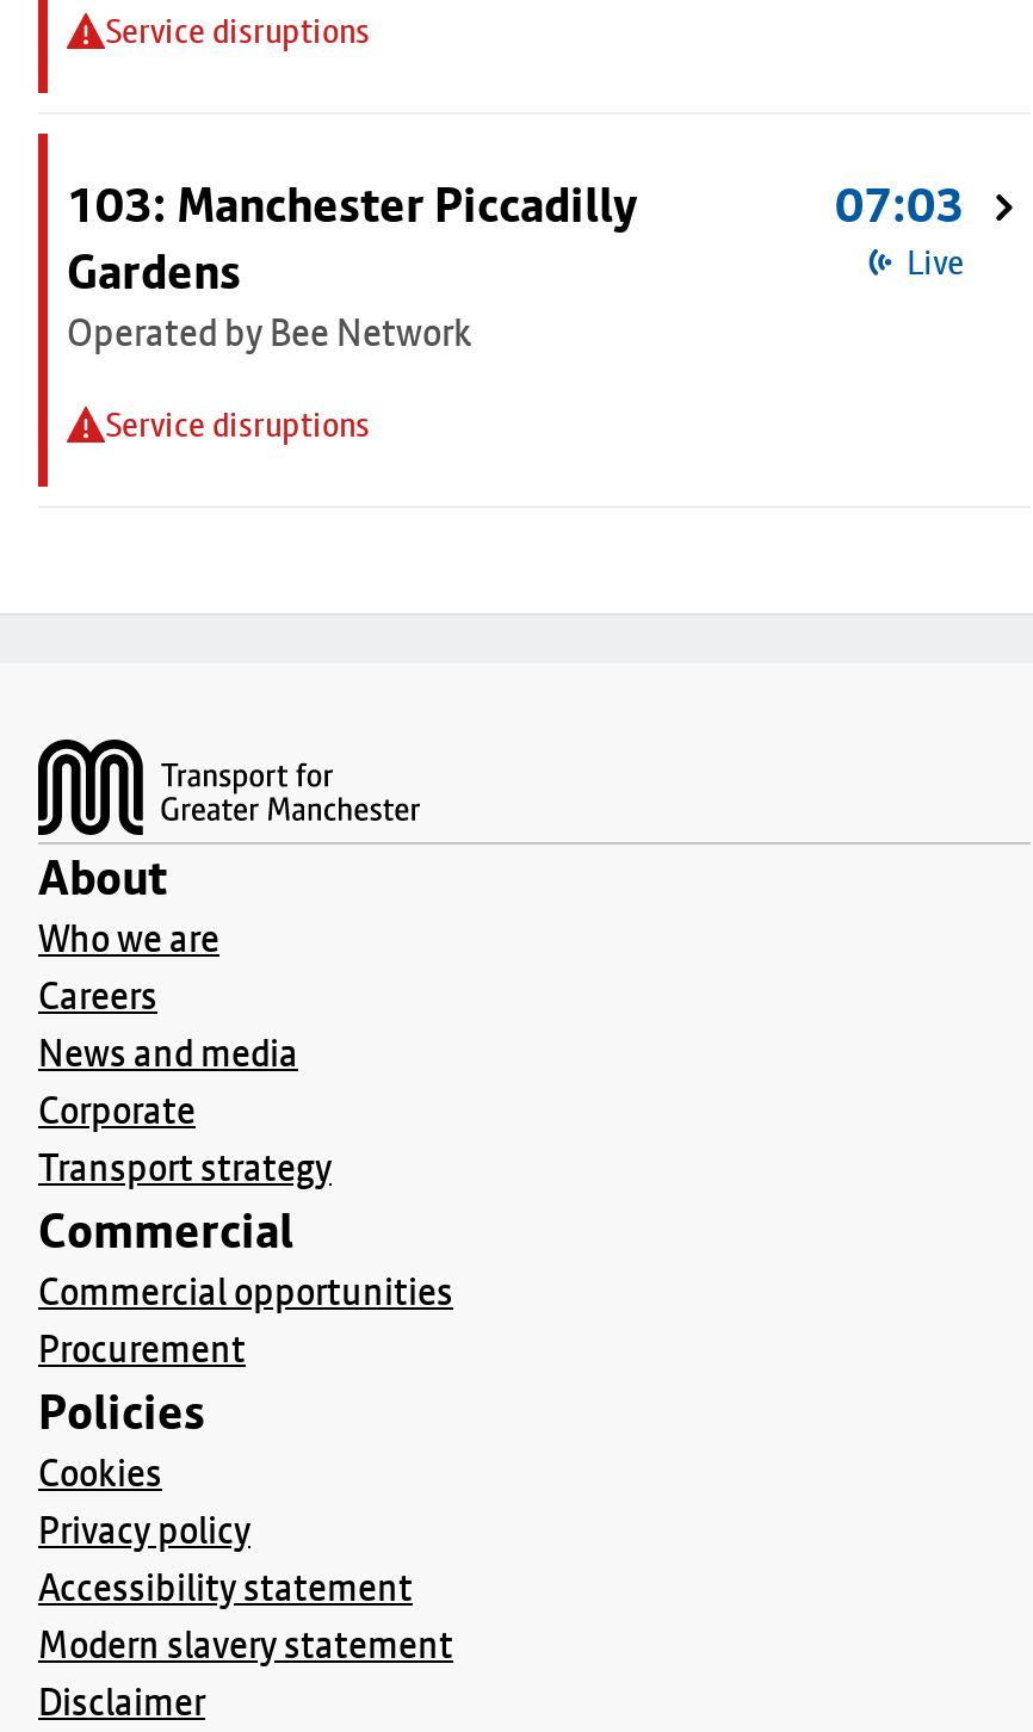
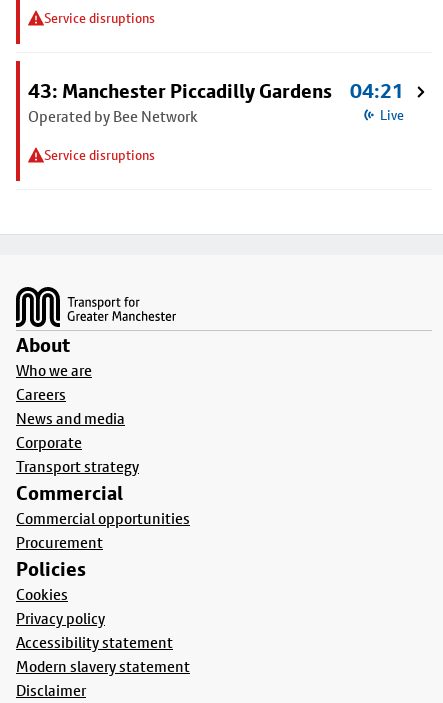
[67,177,637,301] 103: Manchester Piccadilly | Gardens -> [28,79,332,103] 43: Manchester Piccadilly Gardens
[835,177,964,234] 07:03 -> [350,79,404,103] 04:21

